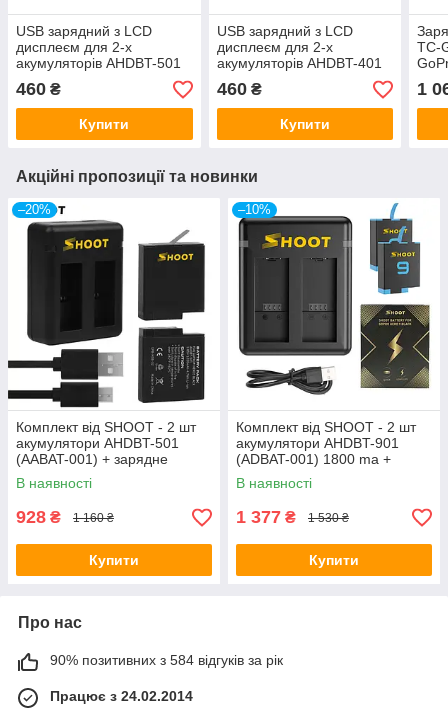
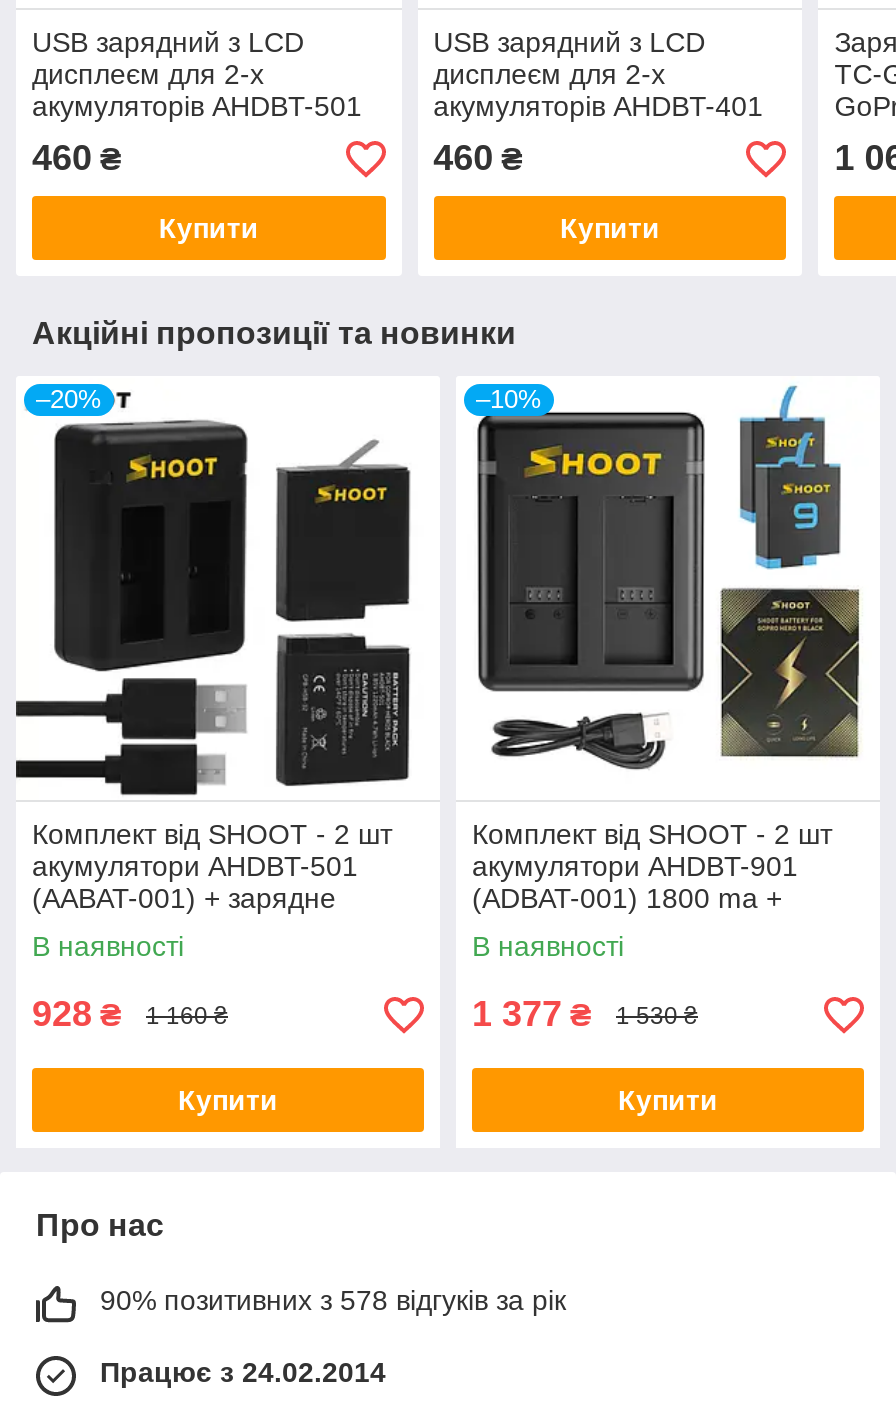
[50,652,283,668] 90% позитивних з 584 відгуків за рік -> [100,1285,566,1317] 90% позитивних з 578 відгуків за рік

